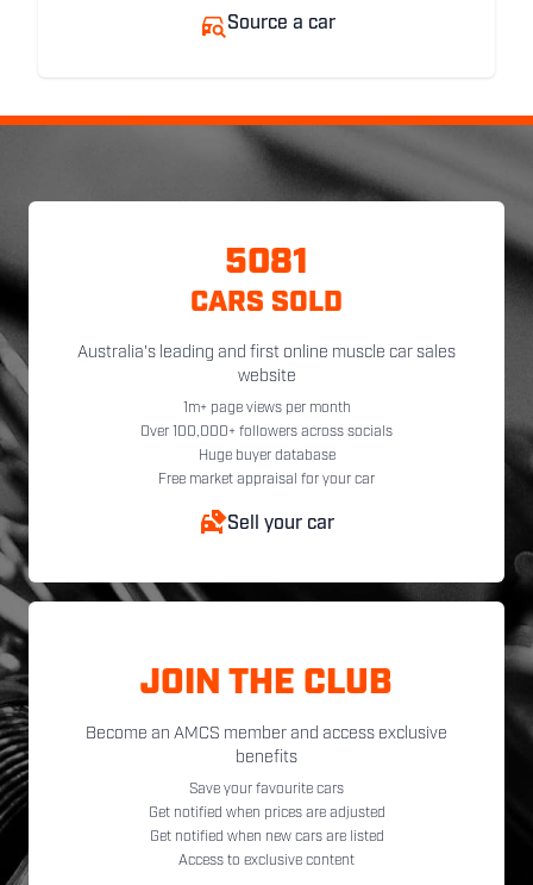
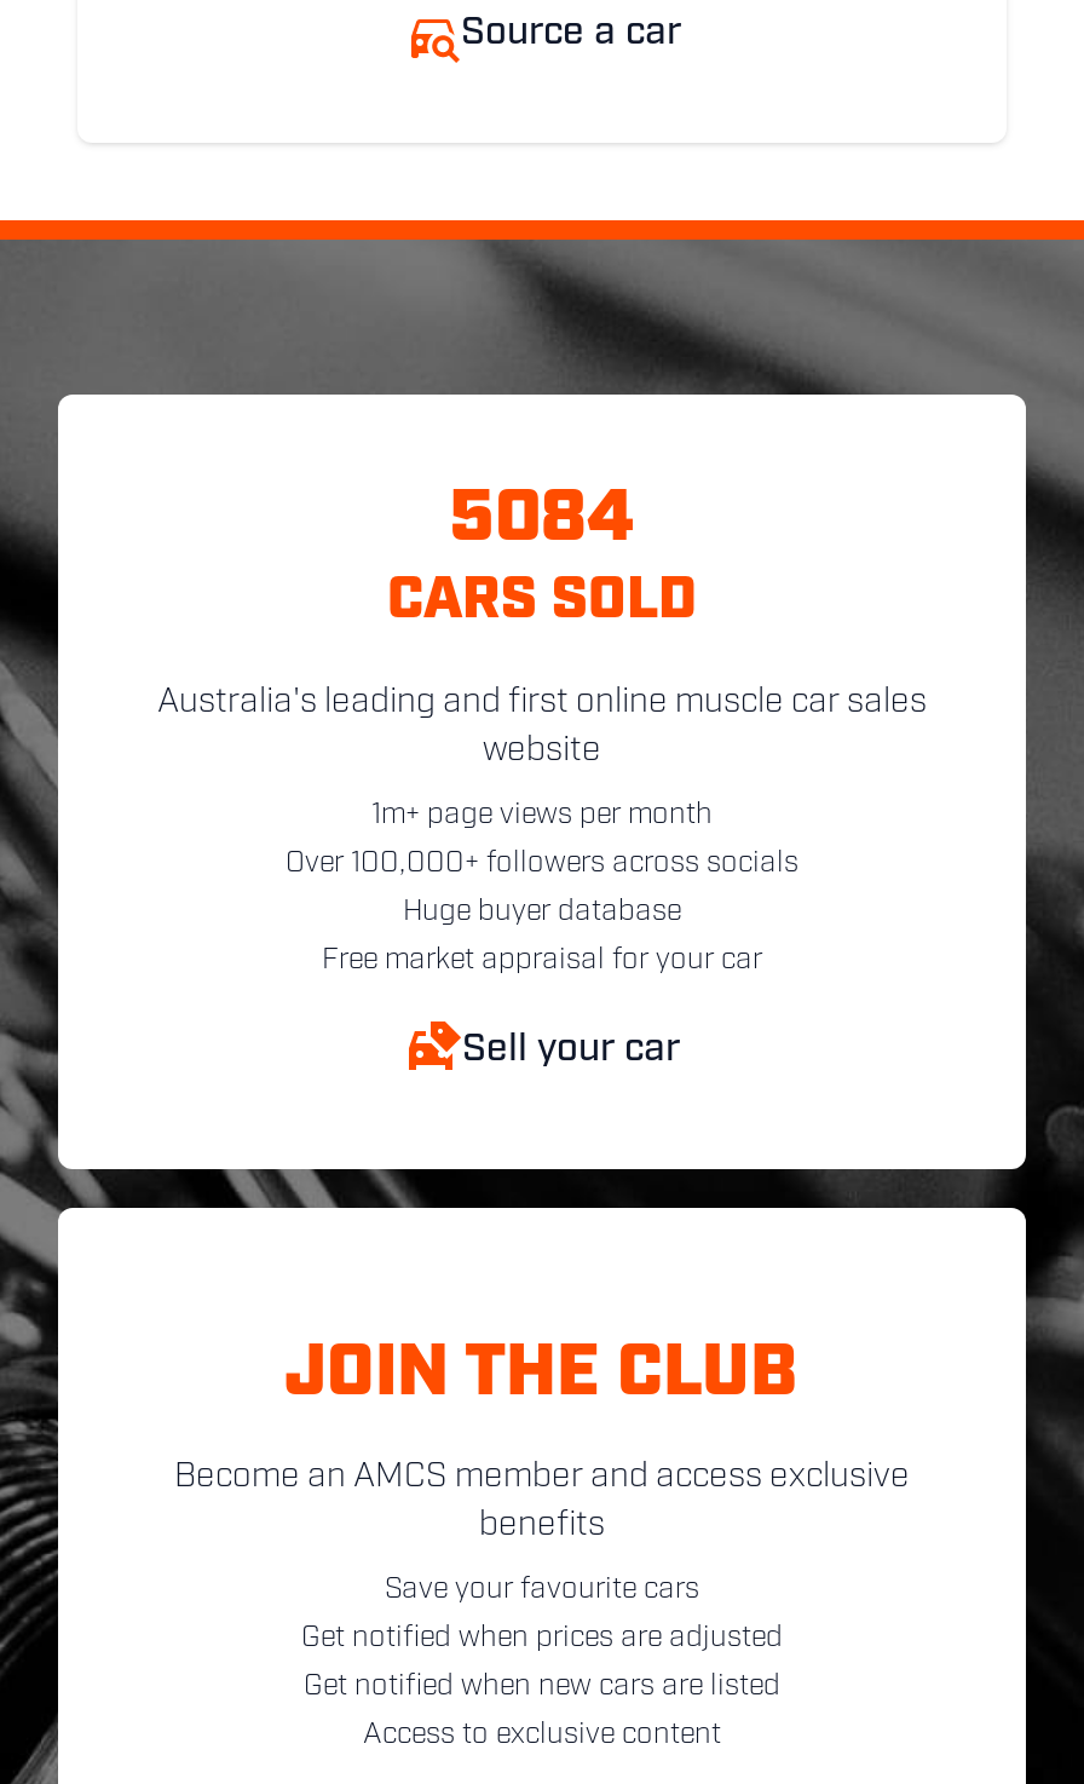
[225,246,308,283] 5081 -> [449,485,635,560] 5084

